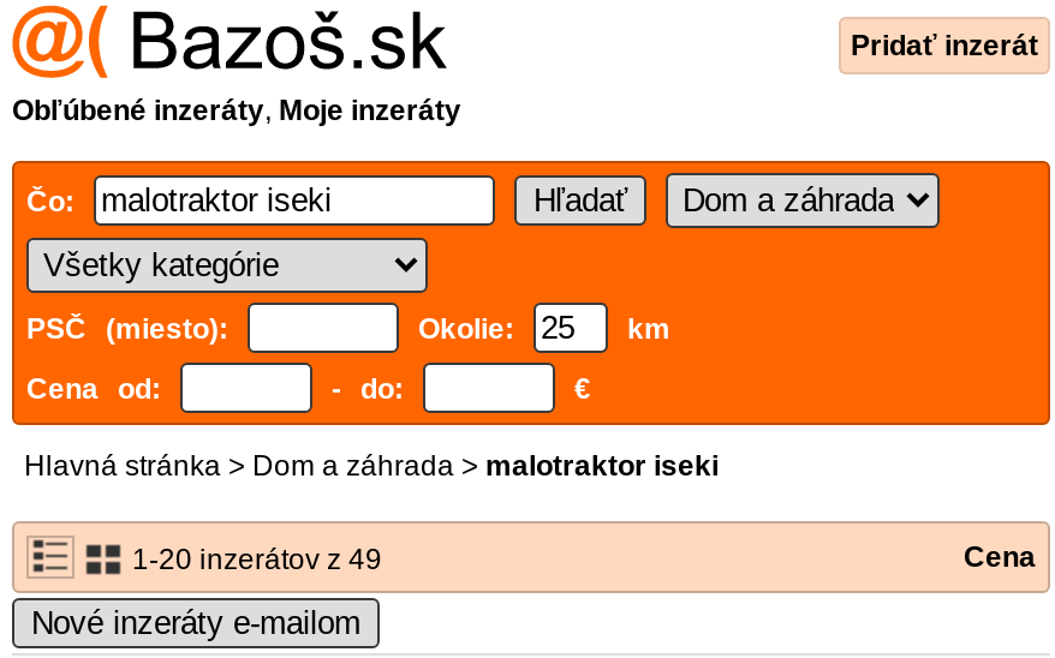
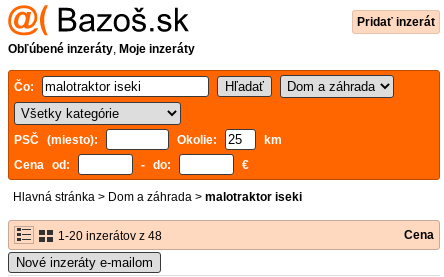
[125,543,382,576] 1-20 inzerátov z 49 -> [55,229,162,243] 1-20 inzerátov z 48

